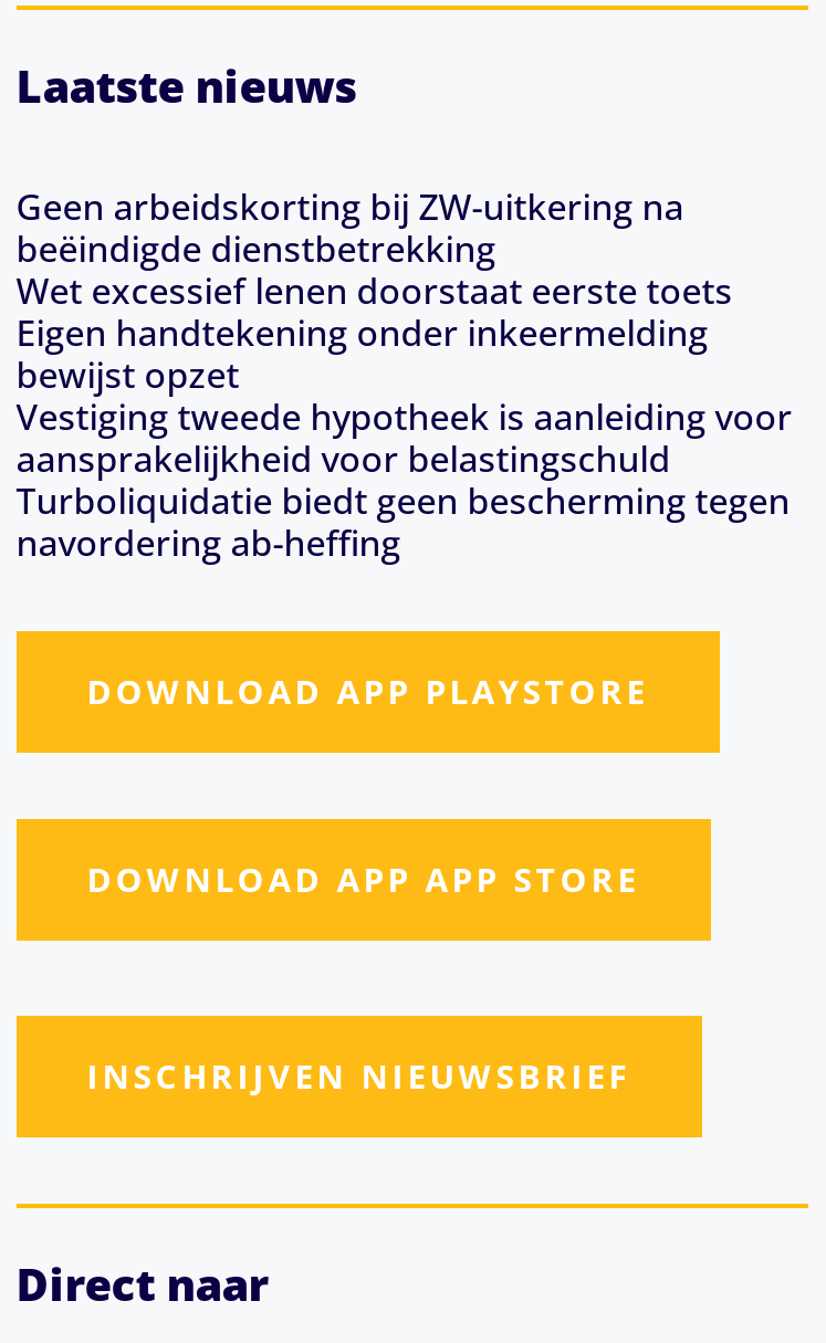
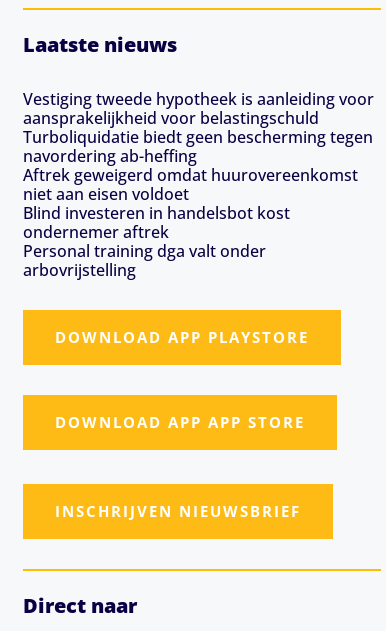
[16,182,733,398] Geen arbeidskorting bij ZW-uitkering na | beëindigde dienstbetrekking | Wet excessief lenen doorstaat eerste toets | Eigen handtekening onder inkeermelding | bewijst opzet -> none
moved [16,392,792,566] -> [23,88,374,167]: Vestiging tweede hypotheek is aanleiding voor | aansprakelijkheid voor belastingschuld | Turboliquidatie biedt geen bescherming tegen | navordering ab-heffing
none -> [23,164,358,281] Aftrek geweigerd omdat huurovereenkomst | niet aan eisen voldoet | Blind investeren in handelsbot kost | ondernemer aftrek | Personal training dga valt onder | arbovrijstelling

